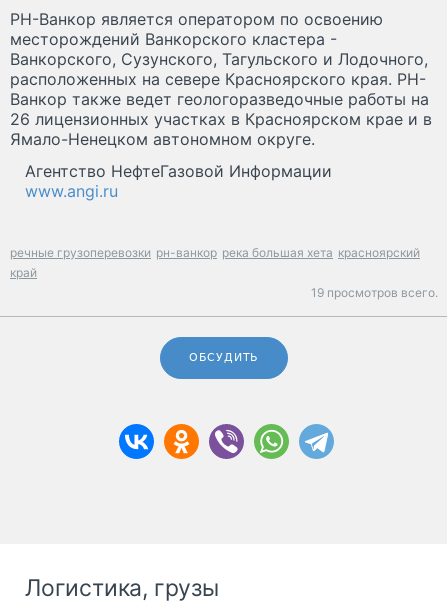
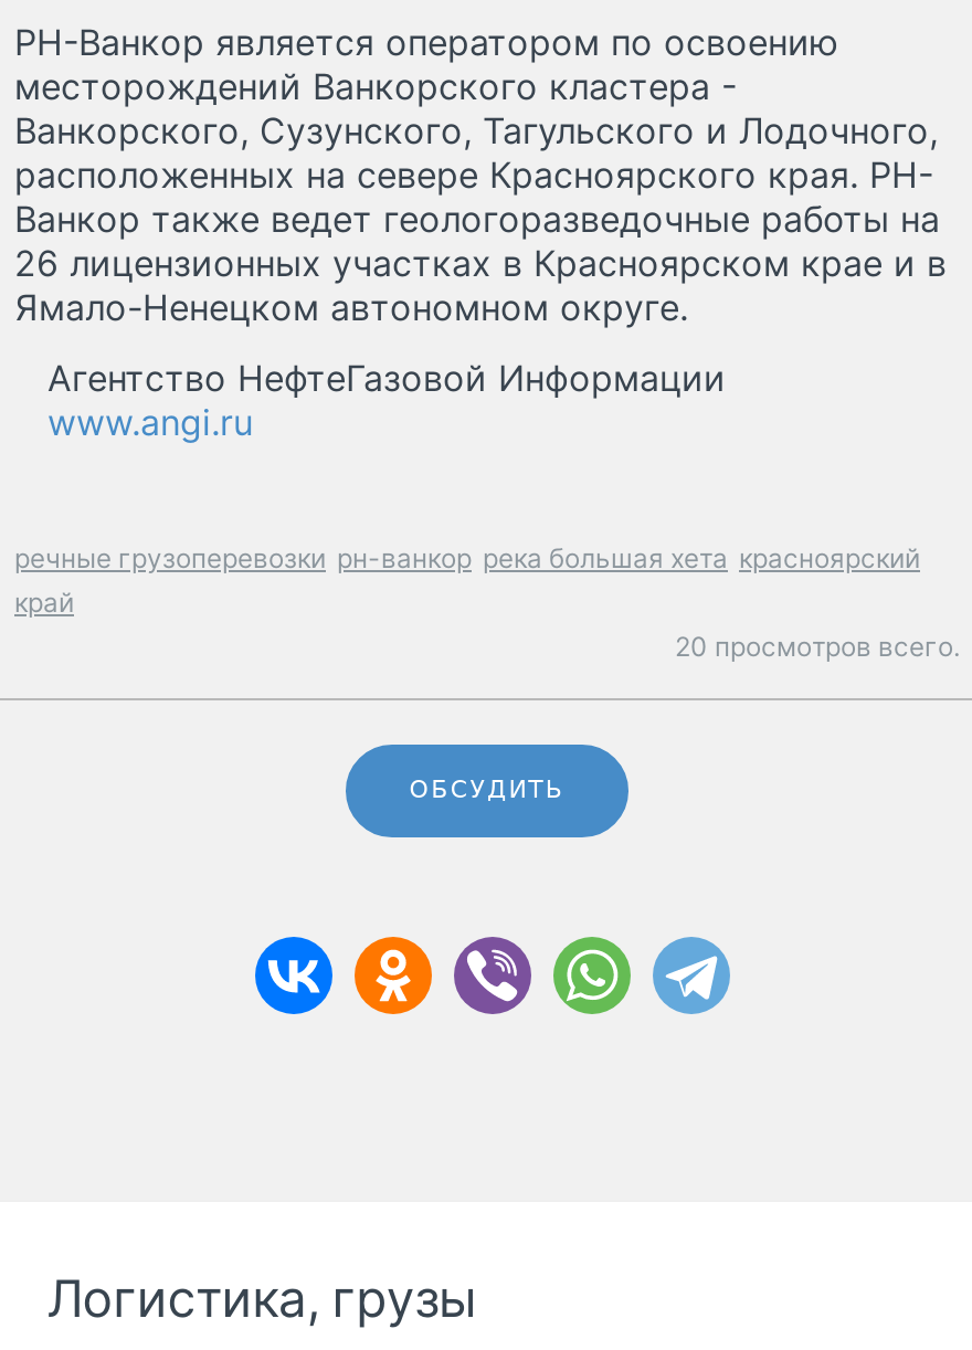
[311,285,438,300] 19 просмотров всего. -> [675,630,960,663] 20 просмотров всего.

